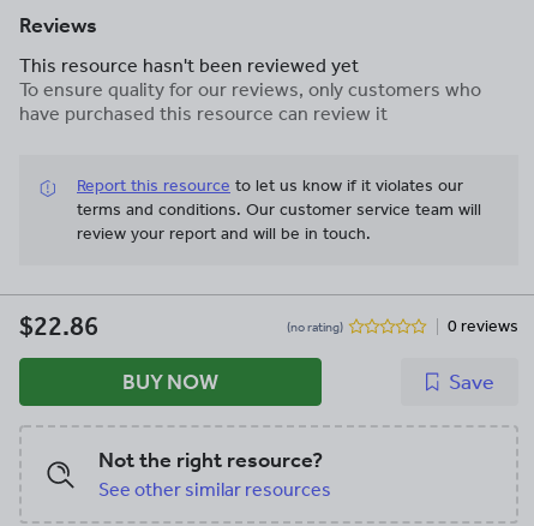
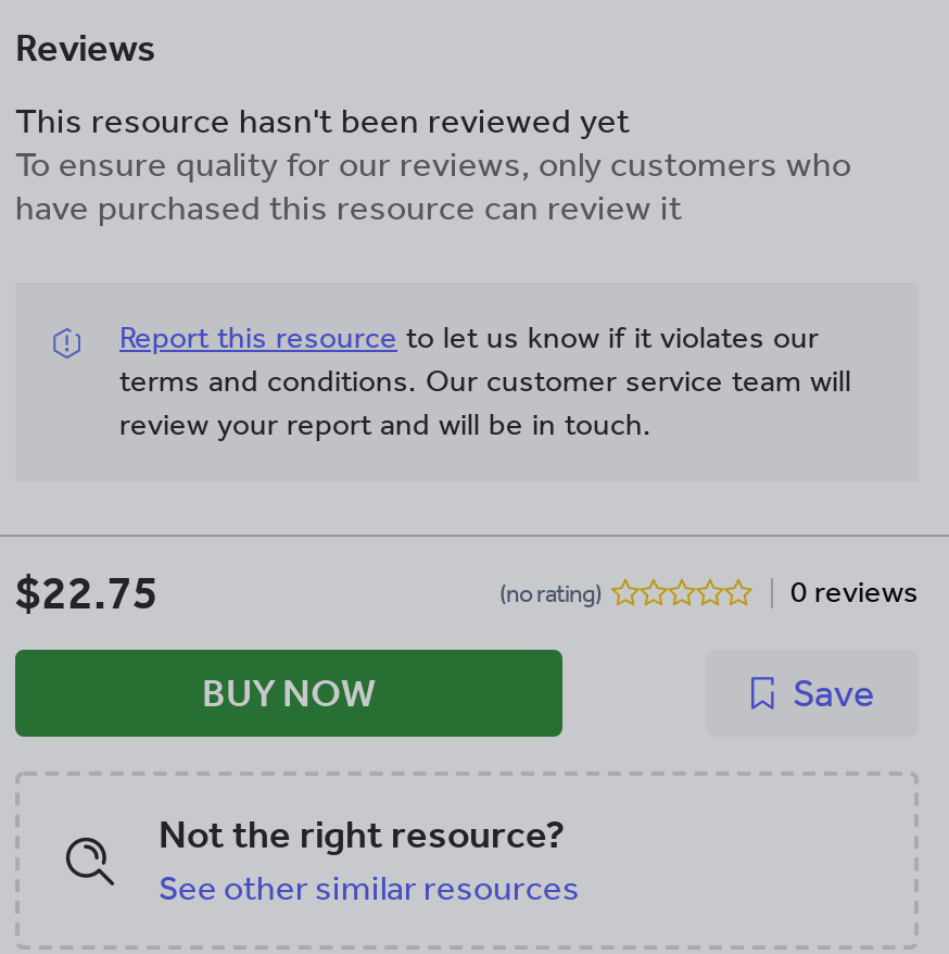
[19,310,98,342] $22.86 -> [15,563,159,622] $22.75

